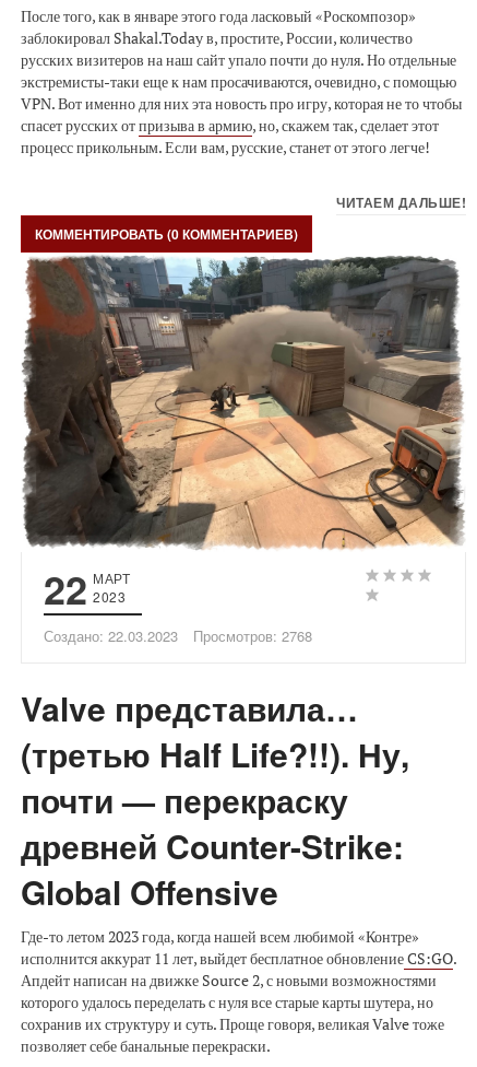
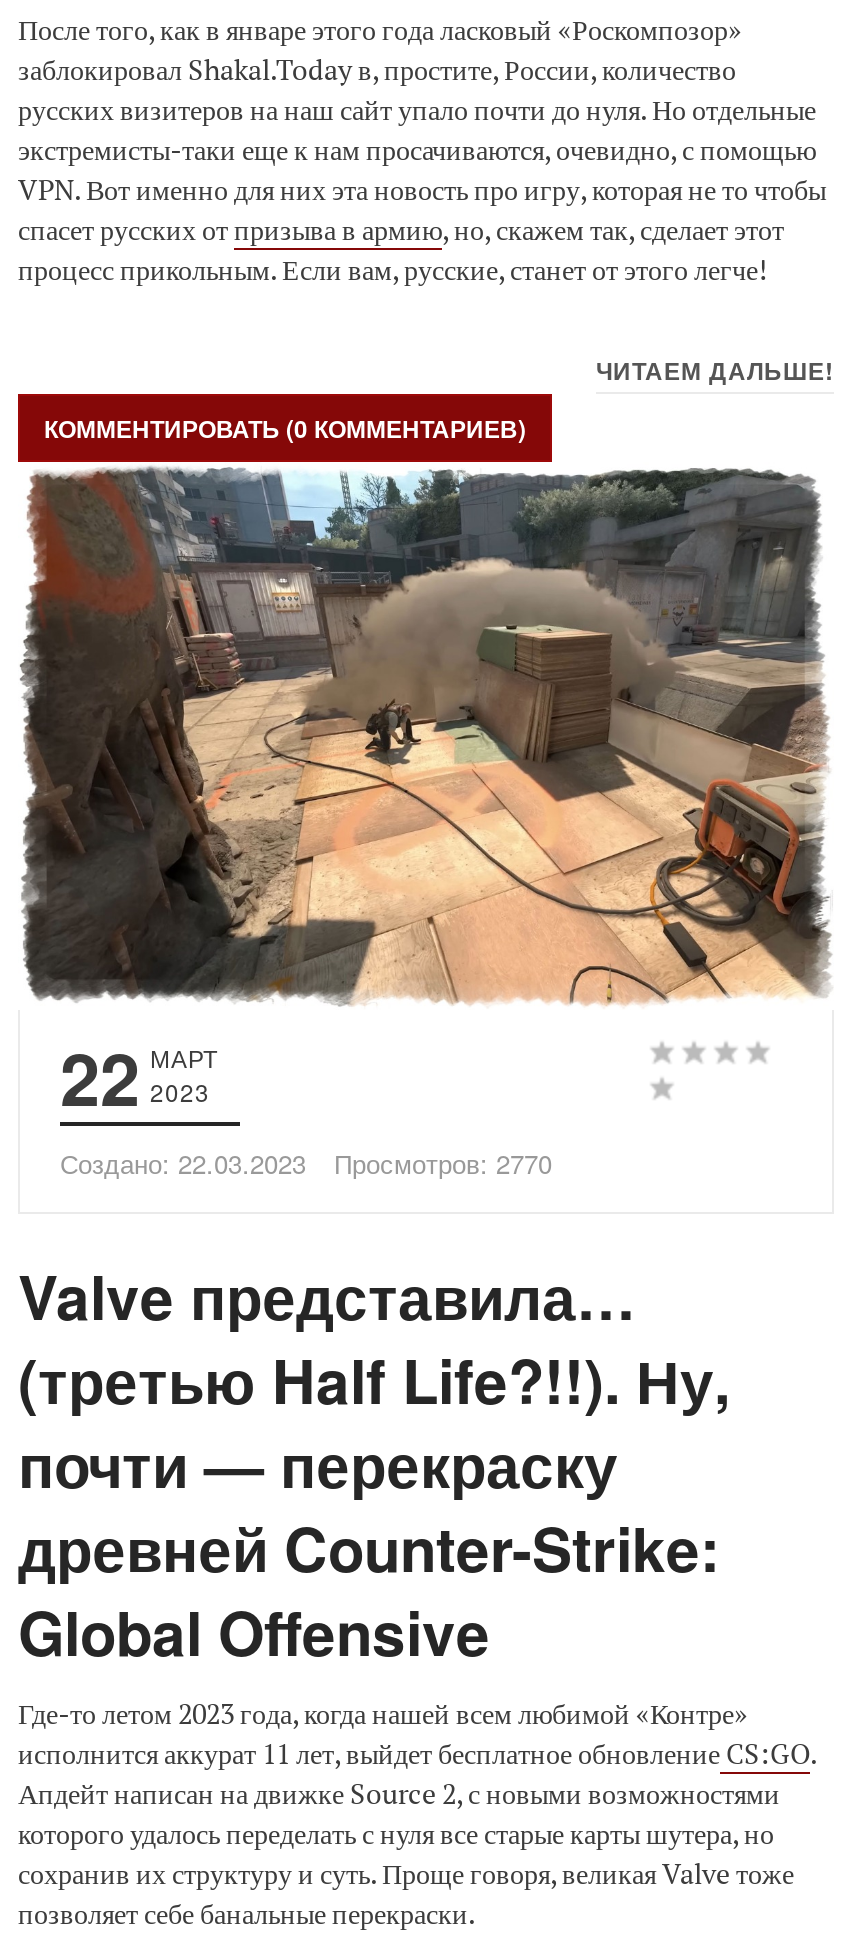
[44,625,312,646] Создано: 22.03.2023 Просмотров: 2768 -> [60,1144,552,1182] Создано: 22.03.2023 Просмотров: 2770

